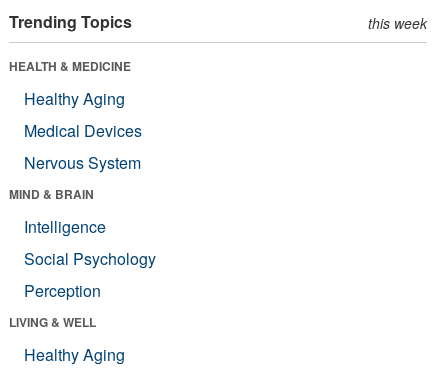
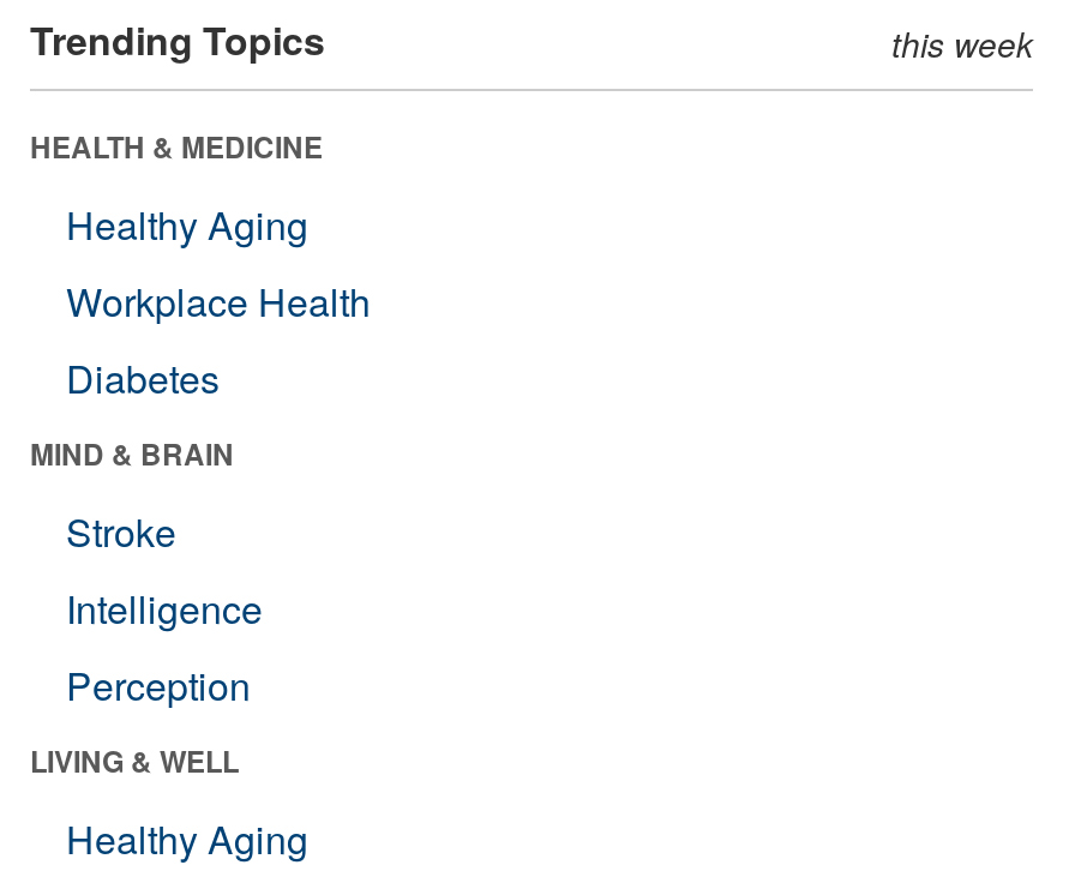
[24,119,142,174] Medical Devices | Nervous System -> [66,273,371,405] Workplace Health | Diabetes
none -> [66,503,176,559] Stroke
moved [24,215,106,238] -> [66,580,263,635]: Intelligence
[24,247,156,270] Social Psychology -> none

